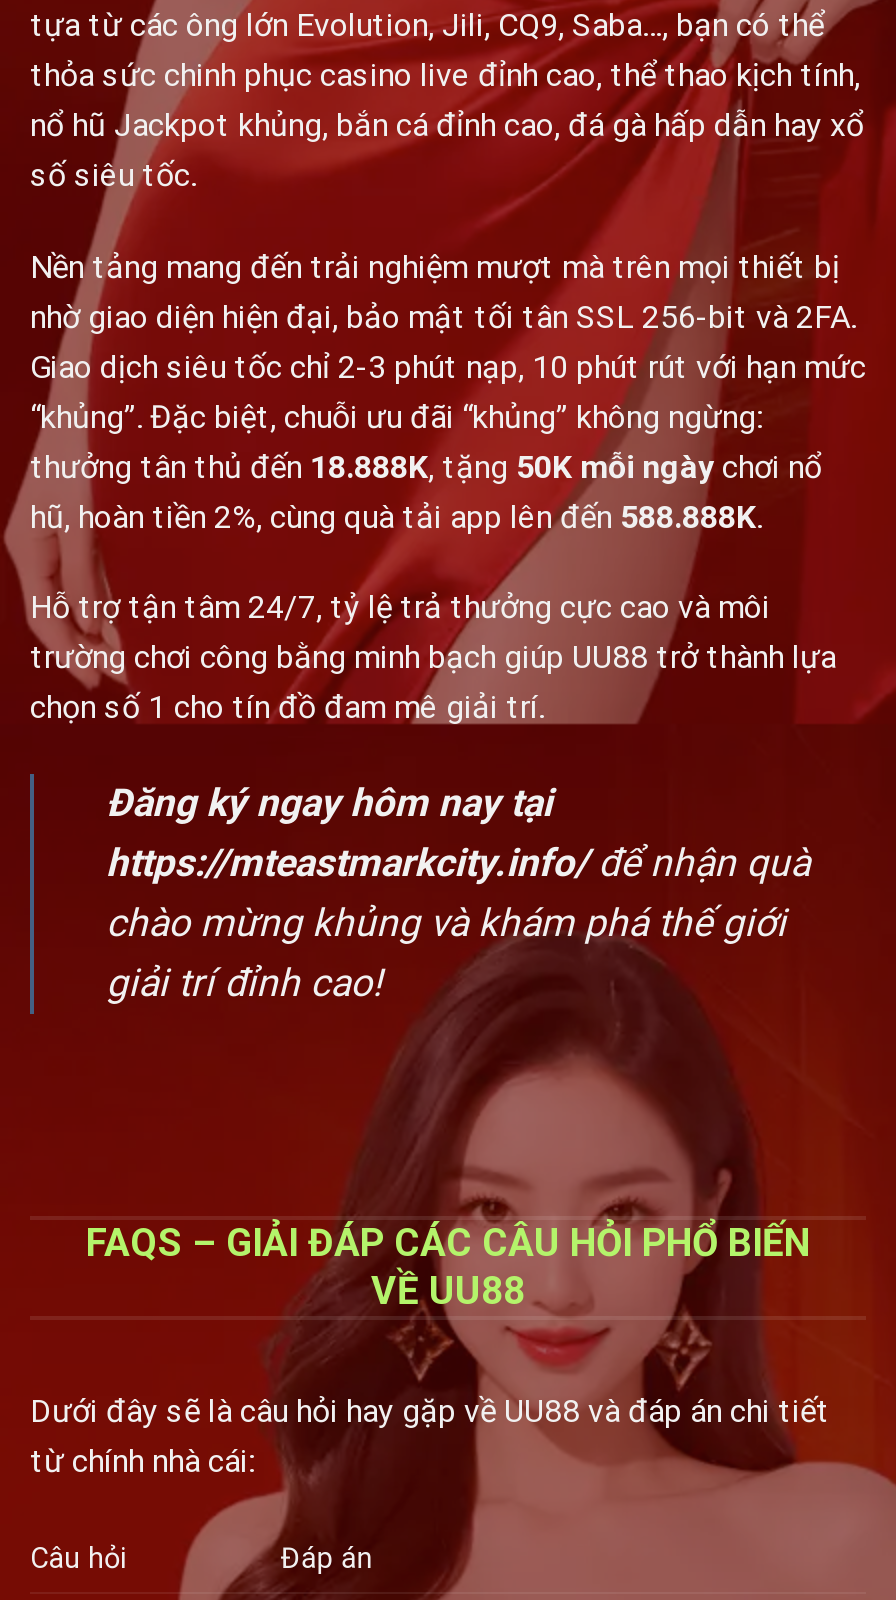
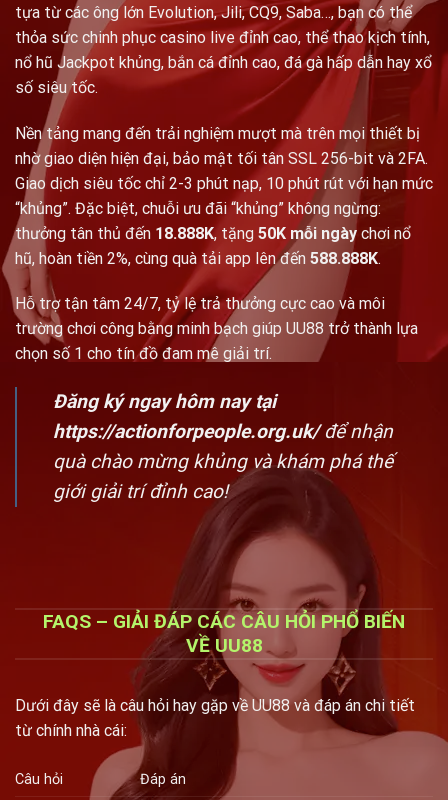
[106,840,810,1006] https://mteastmarkcity.info/ để nhận quà | chào mừng khủng và khám phá thế giới | giải trí đỉnh cao! -> [53,420,393,503] https://actionforpeople.org.uk/ để nhận | quà chào mừng khủng và khám phá thế | giới giải trí đỉnh cao!

